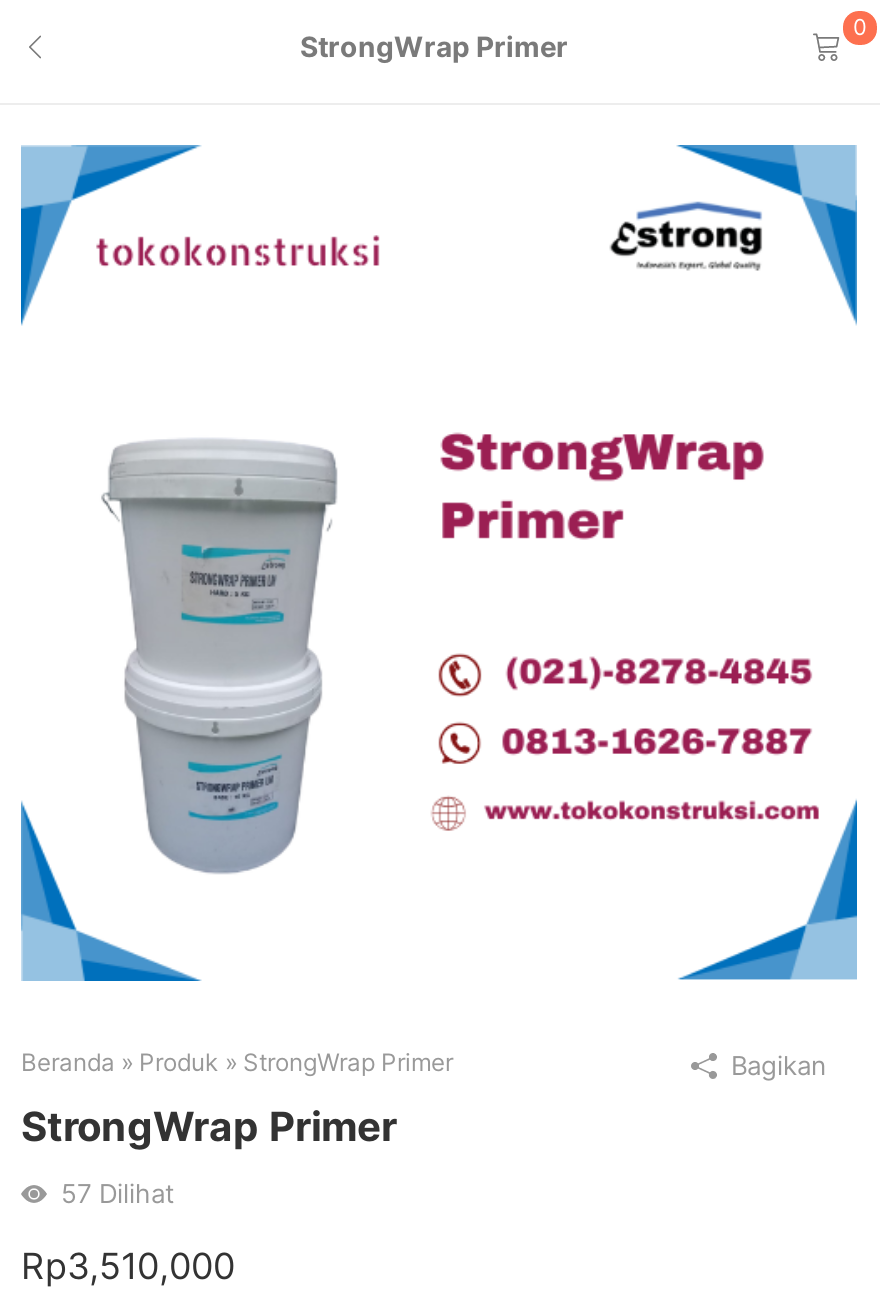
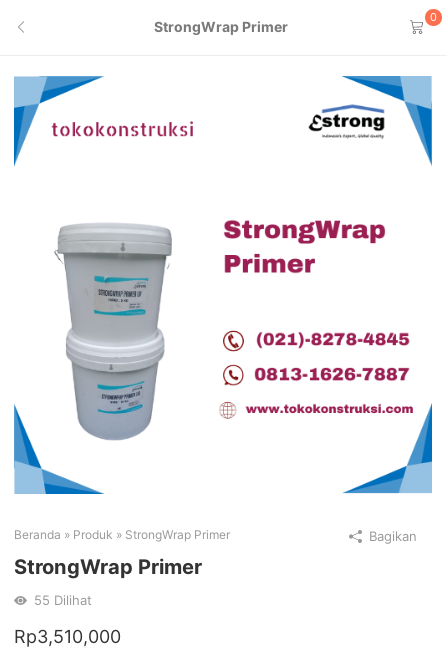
[61,1177,175,1209] 57 Dilihat -> [34,592,92,608] 55 Dilihat

